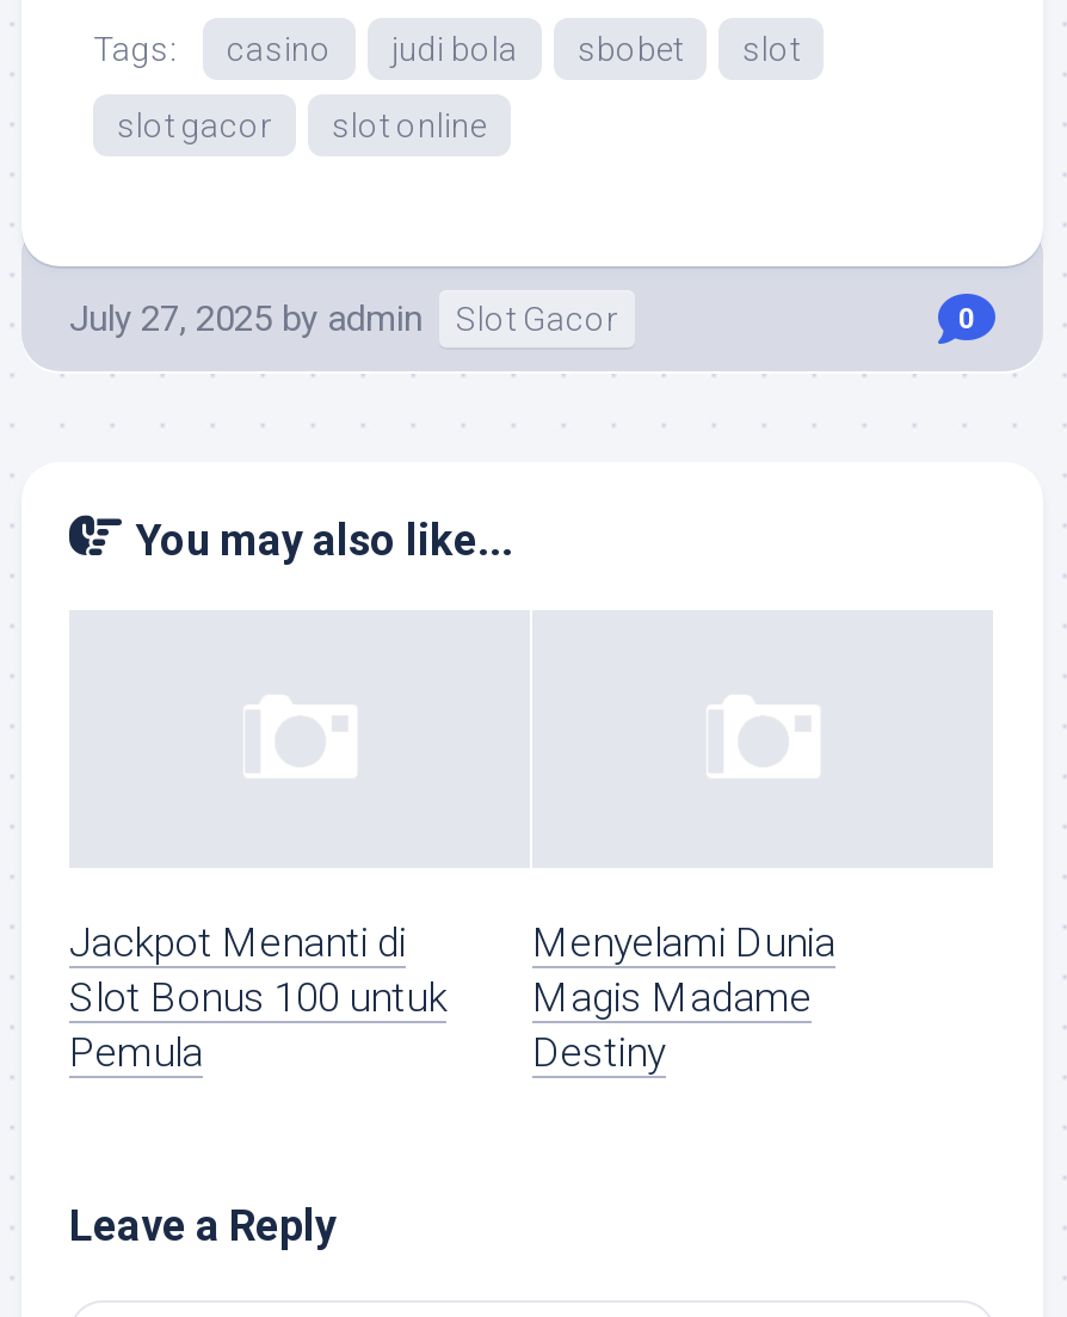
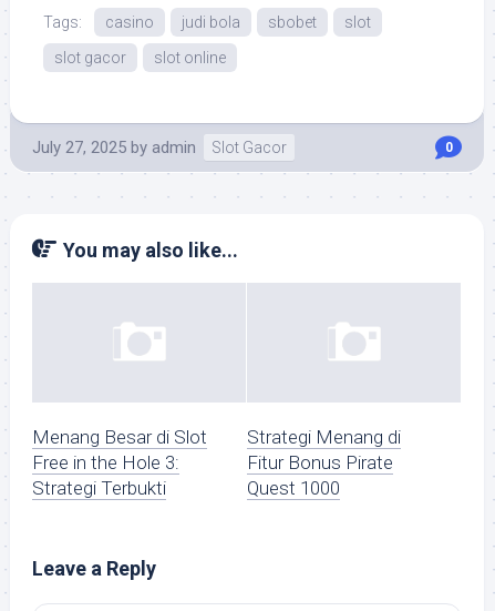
[69,919,446,1077] Jackpot Menanti di | Slot Bonus 100 untuk | Pemula -> [32,426,207,499] Menang Besar di Slot | Free in the Hole 3: | Strategi Terbukti
[532,919,835,1077] Menyelami Dunia | Magis Madame | Destiny -> [247,426,401,499] Strategi Menang di | Fitur Bonus Pirate | Quest 1000

